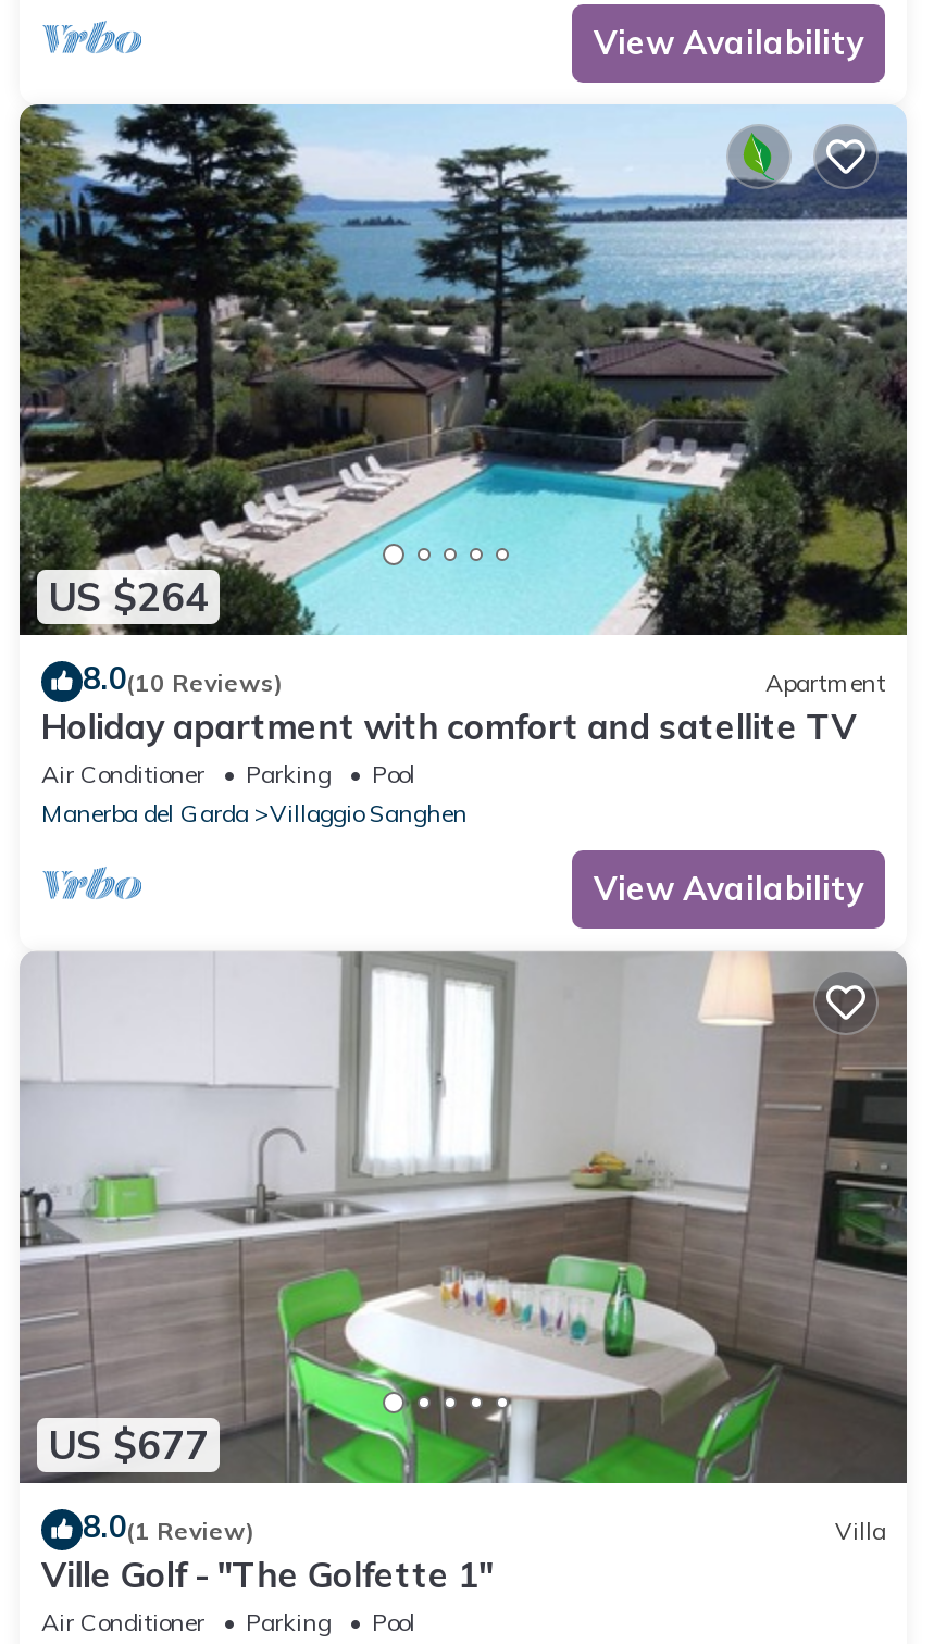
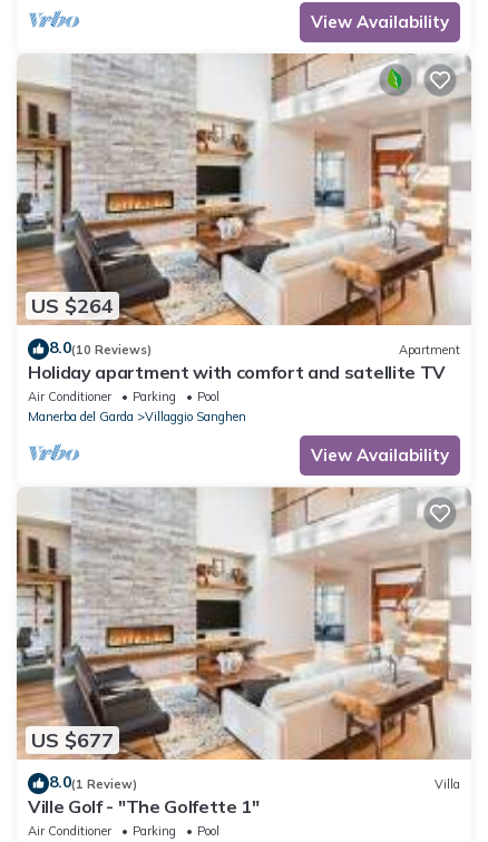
[17,102,909,637] [image] -> [16,52,471,326] [image]
[17,950,909,1485] [image] -> [16,488,471,761] [image]

